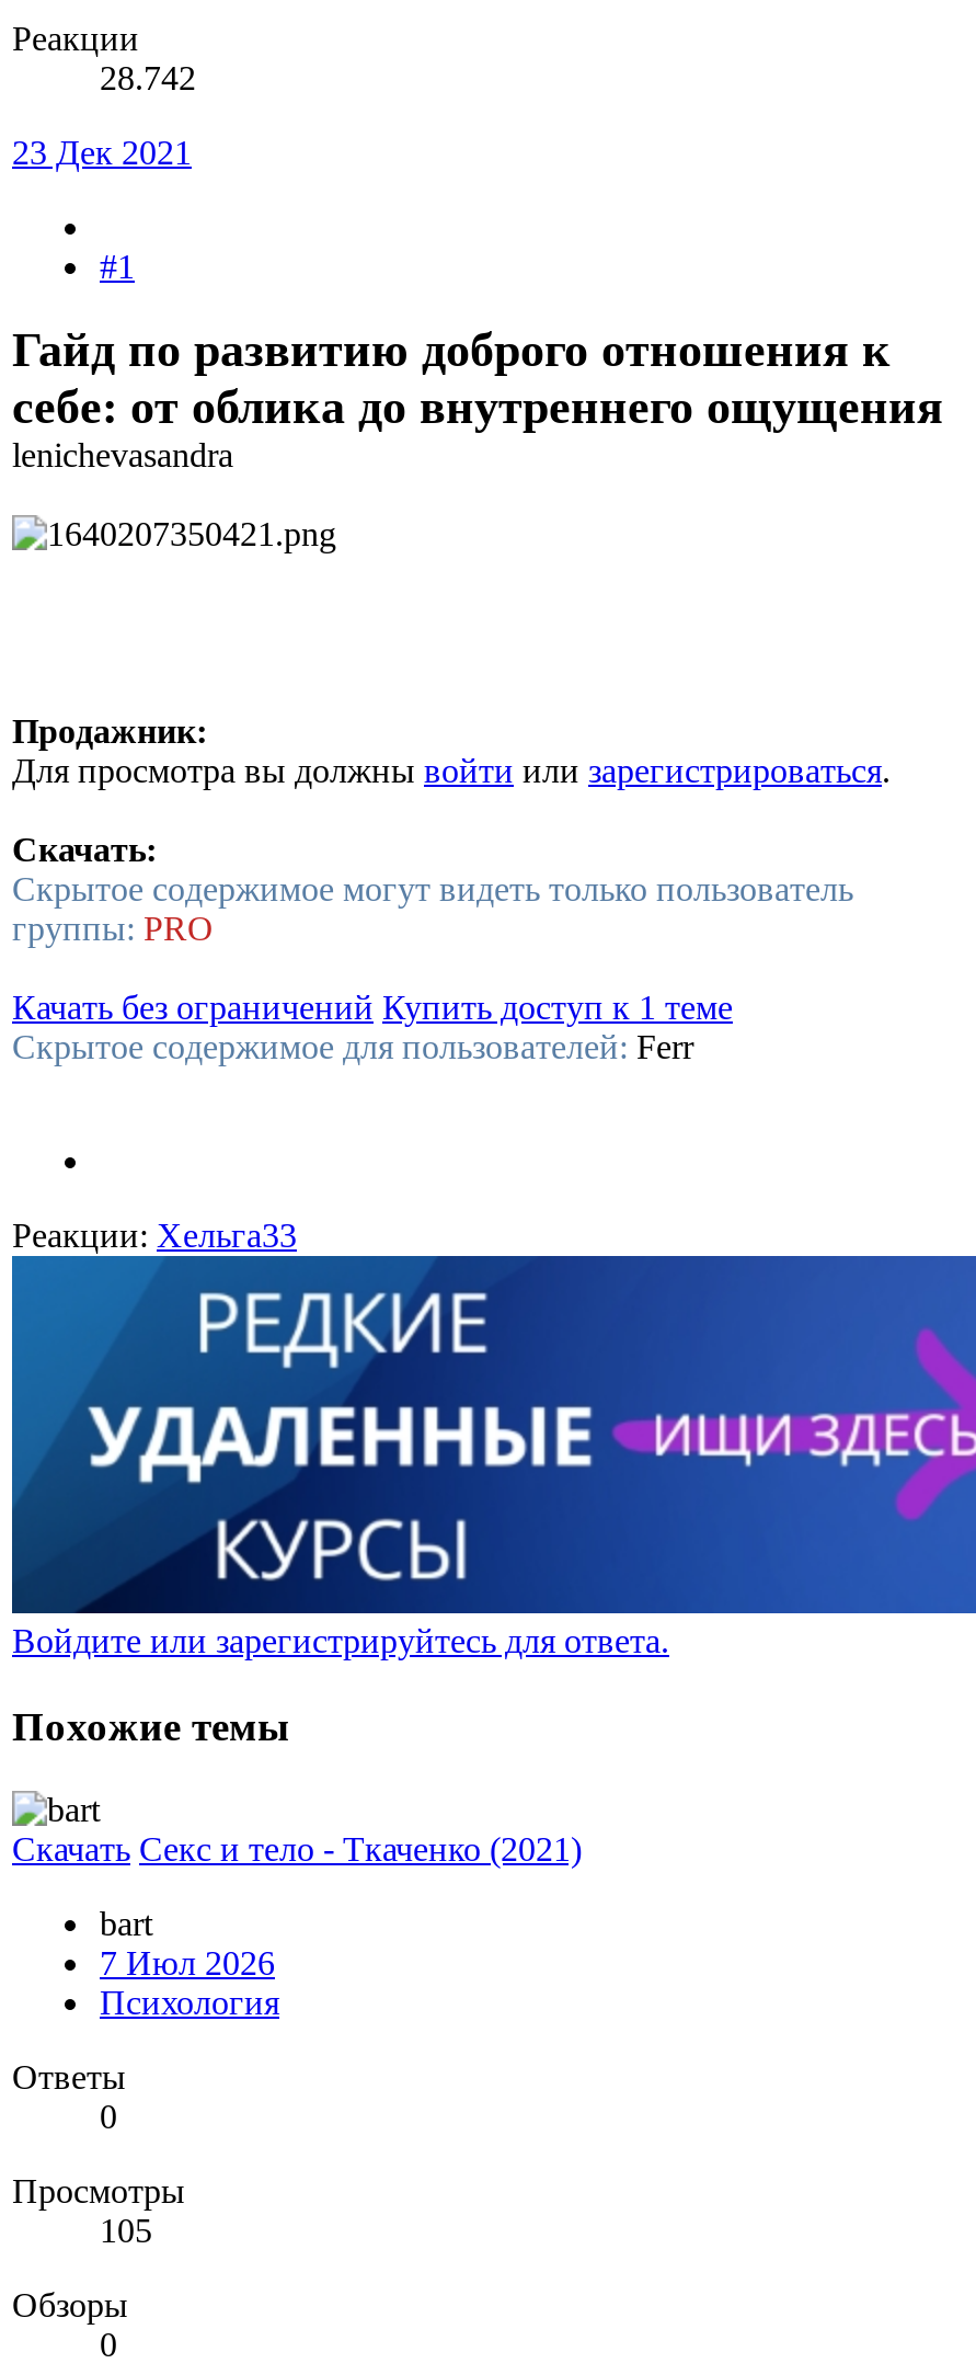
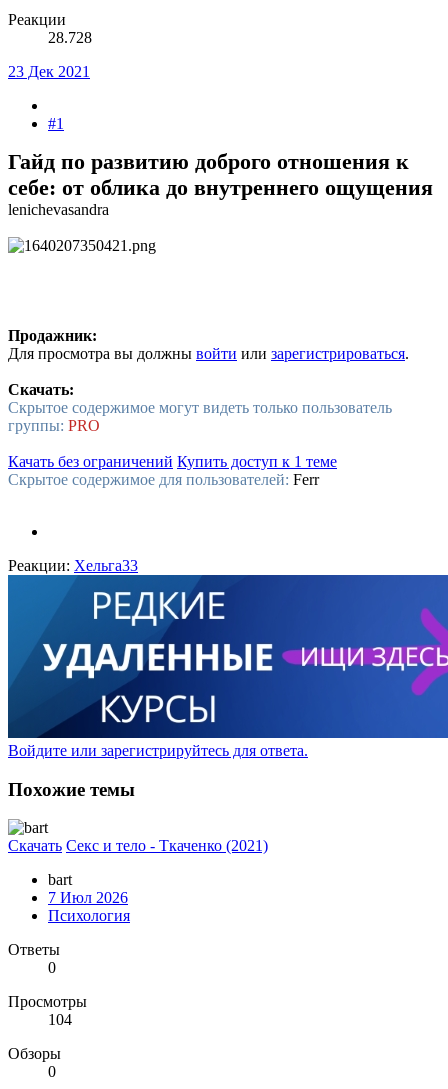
[100,59,196,96] 28.742 -> [48,29,92,46] 28.728
[100,2212,152,2250] 105 -> [48,1011,72,1028] 104

